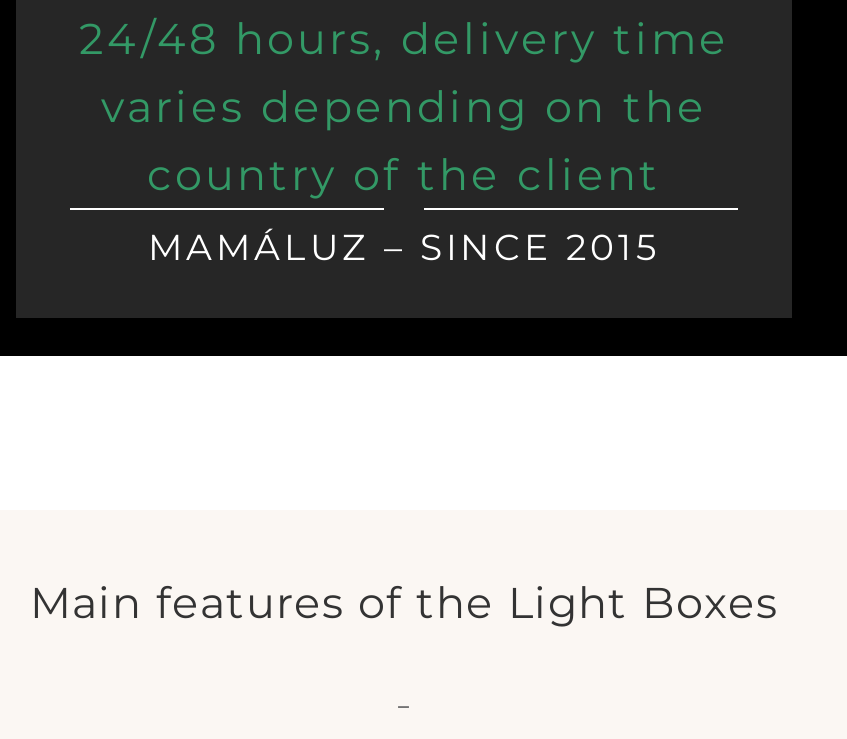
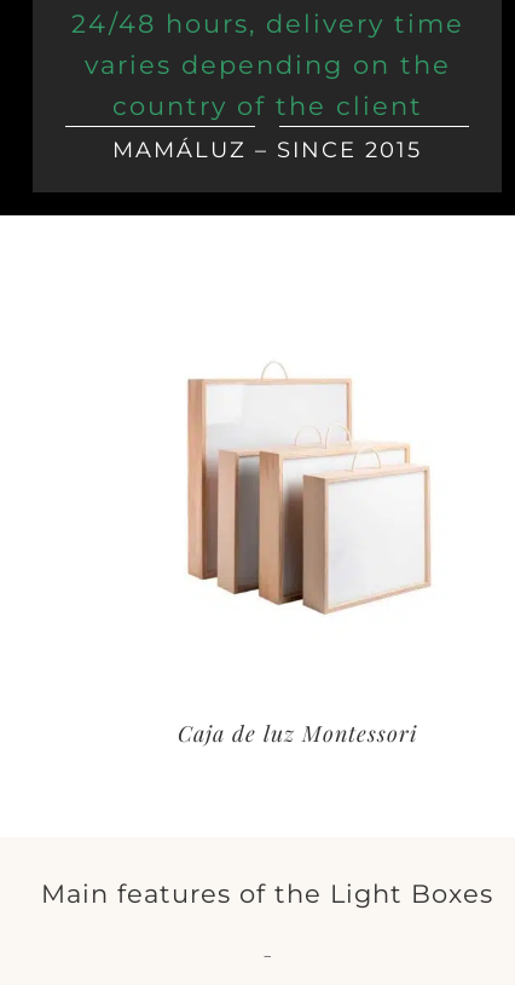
none -> [178,719,417,748] Caja de luz Montessori
none -> [187,378,430,615] [image]

